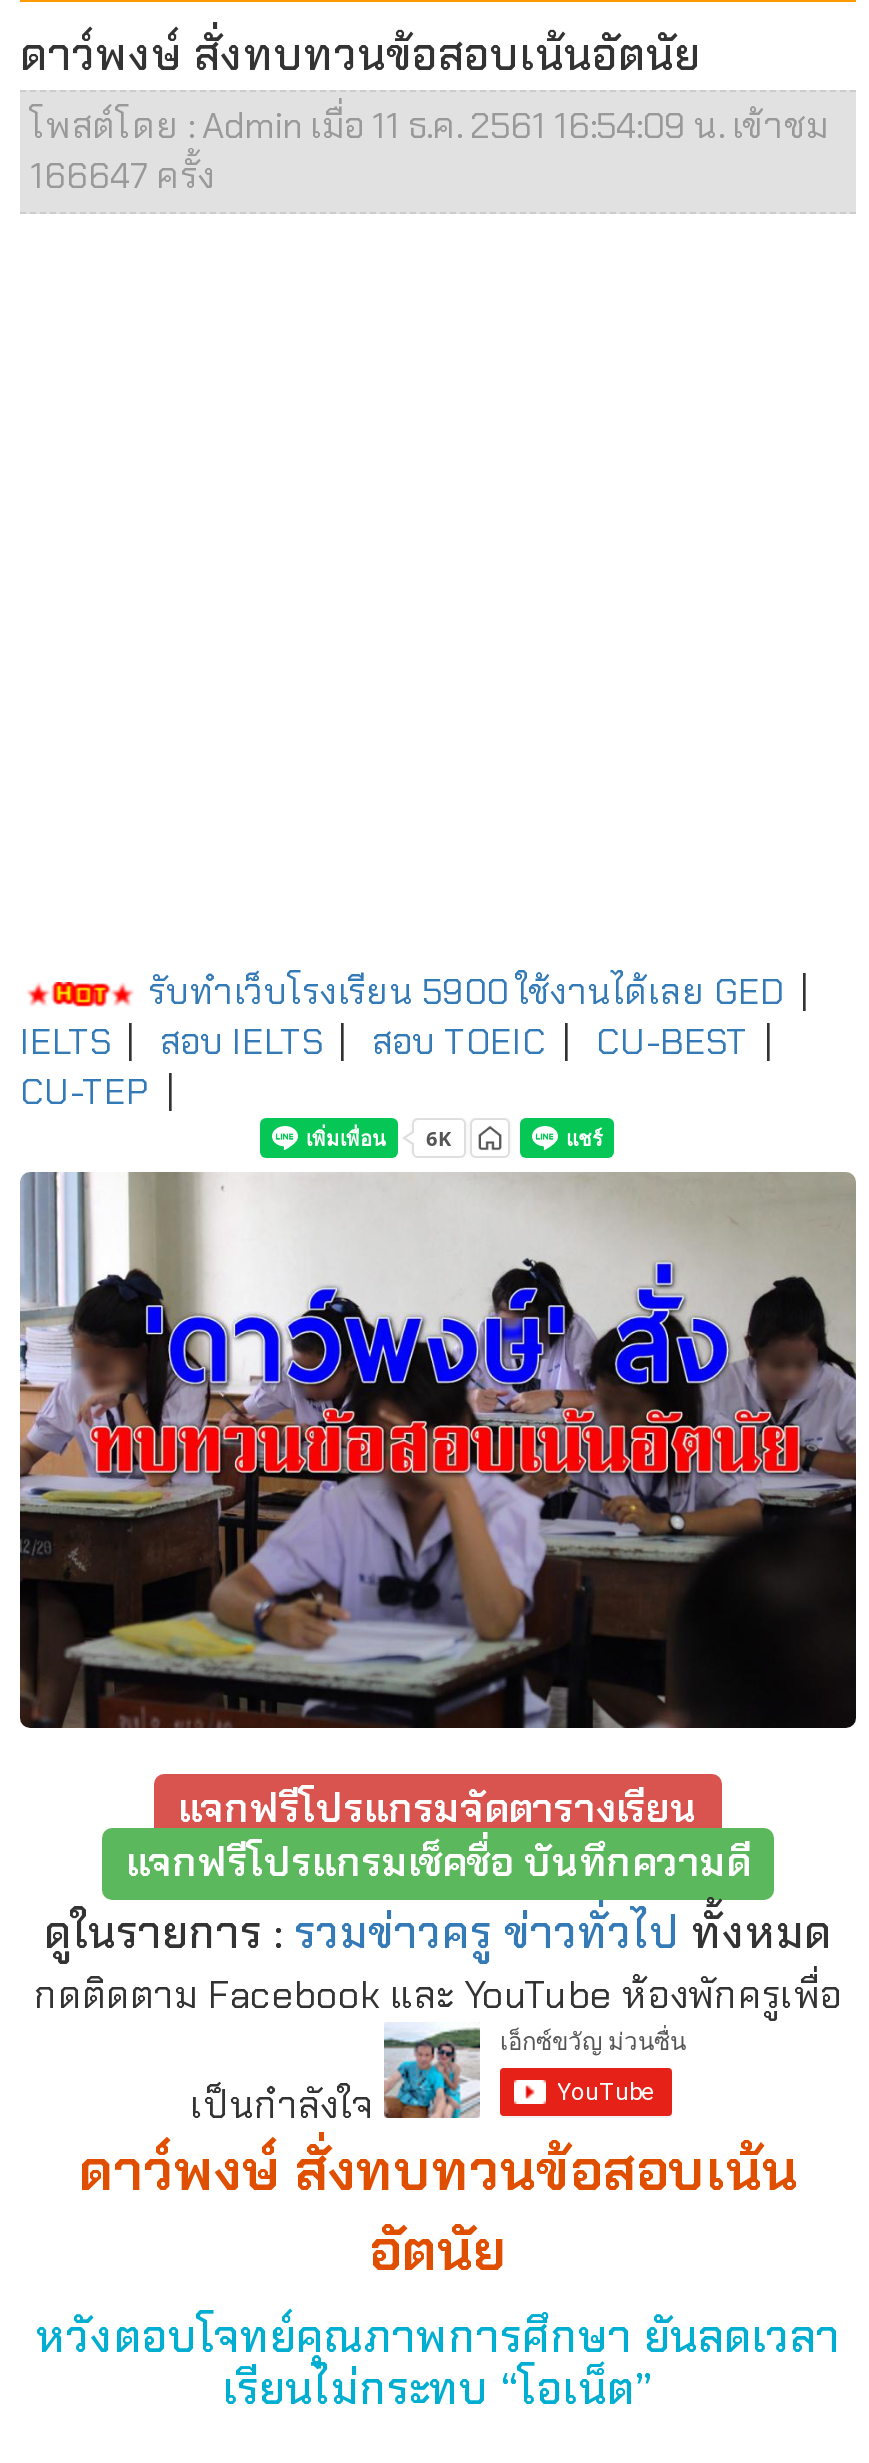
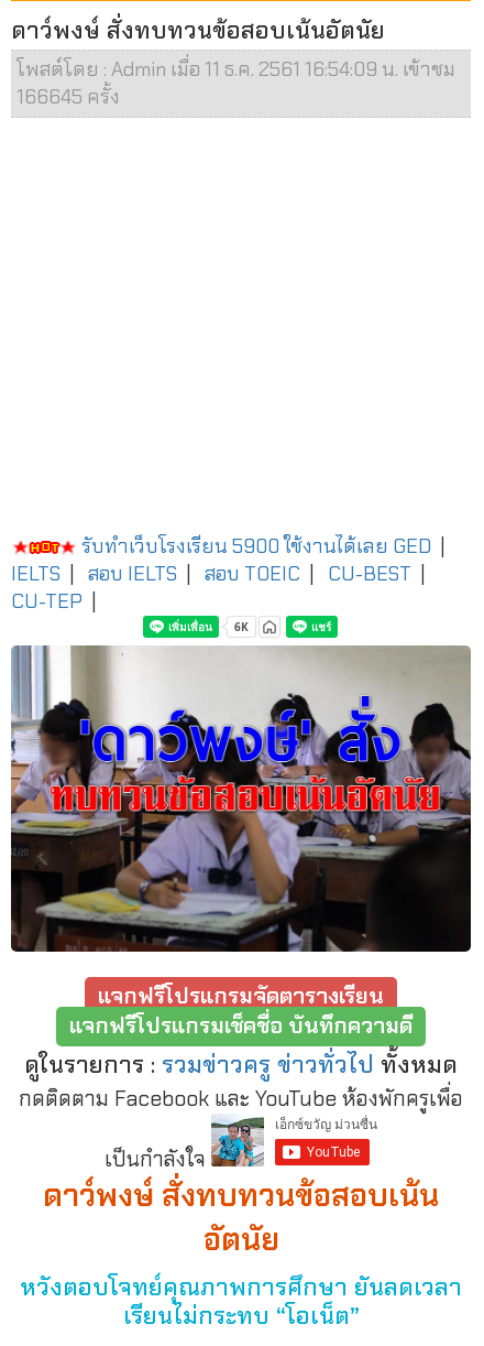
[30,152,216,200] 166647 ครั้ง -> [16,84,120,110] 166645 ครั้ง

